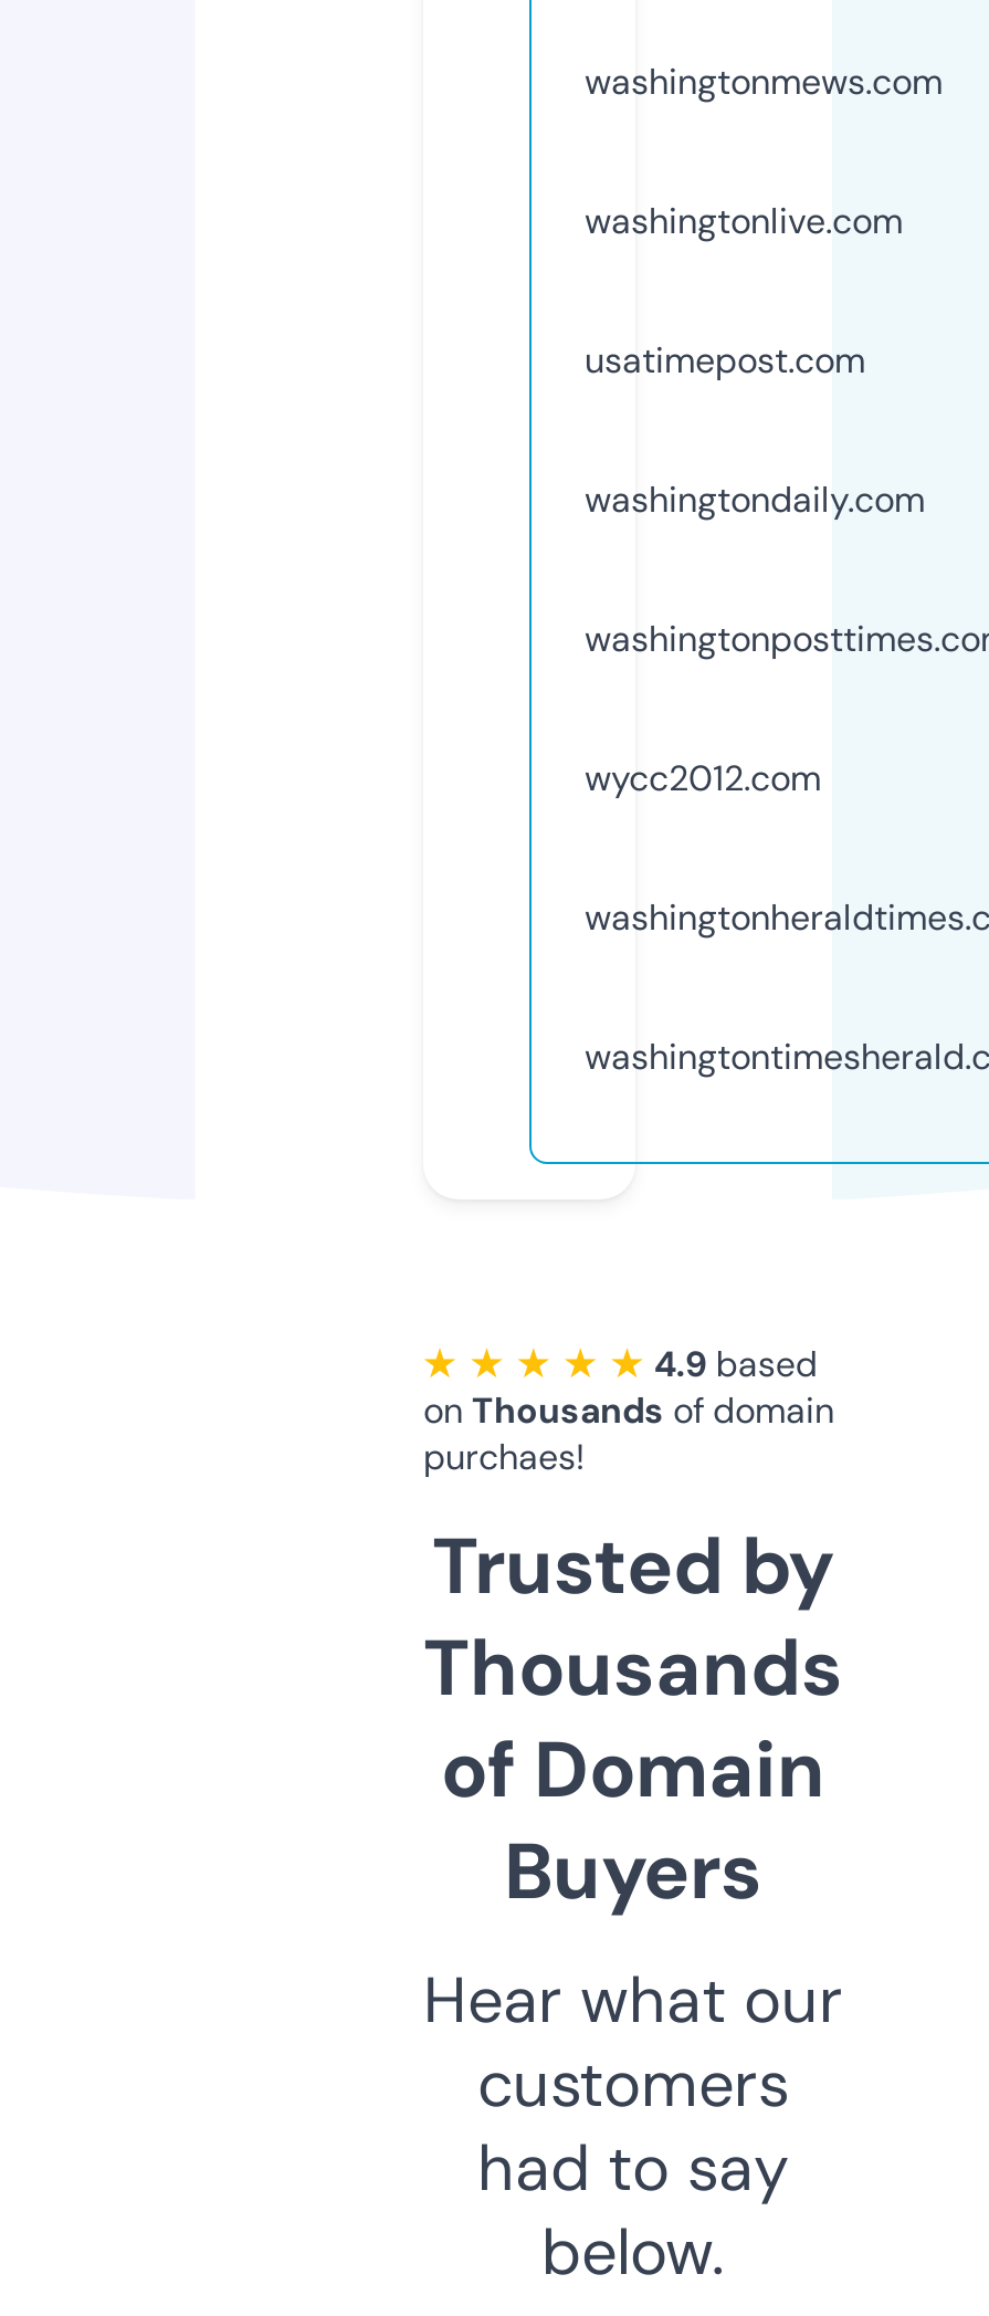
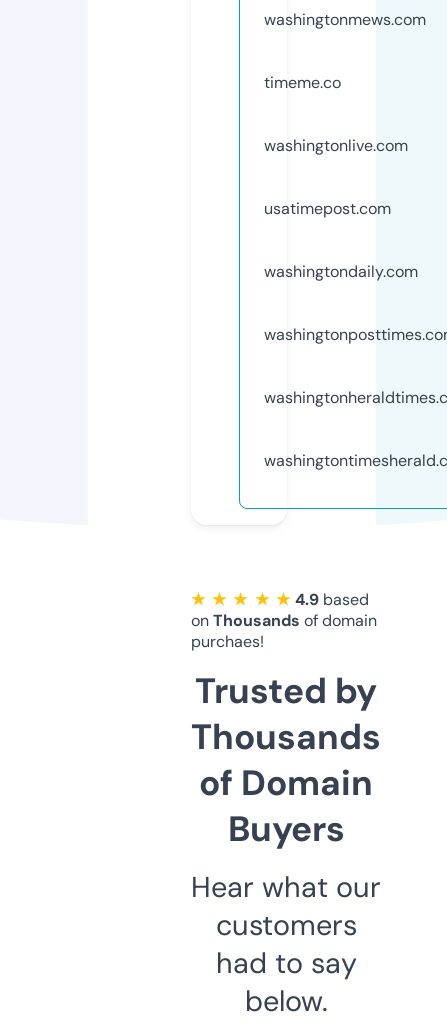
none -> [264,72,341,93] timeme.co
moved [585,197,925,522] -> [264,135,418,282]: washingtonlive.com | usatimepost.com | washingtondaily.com
[585,755,821,801] wycc2012.com -> none

